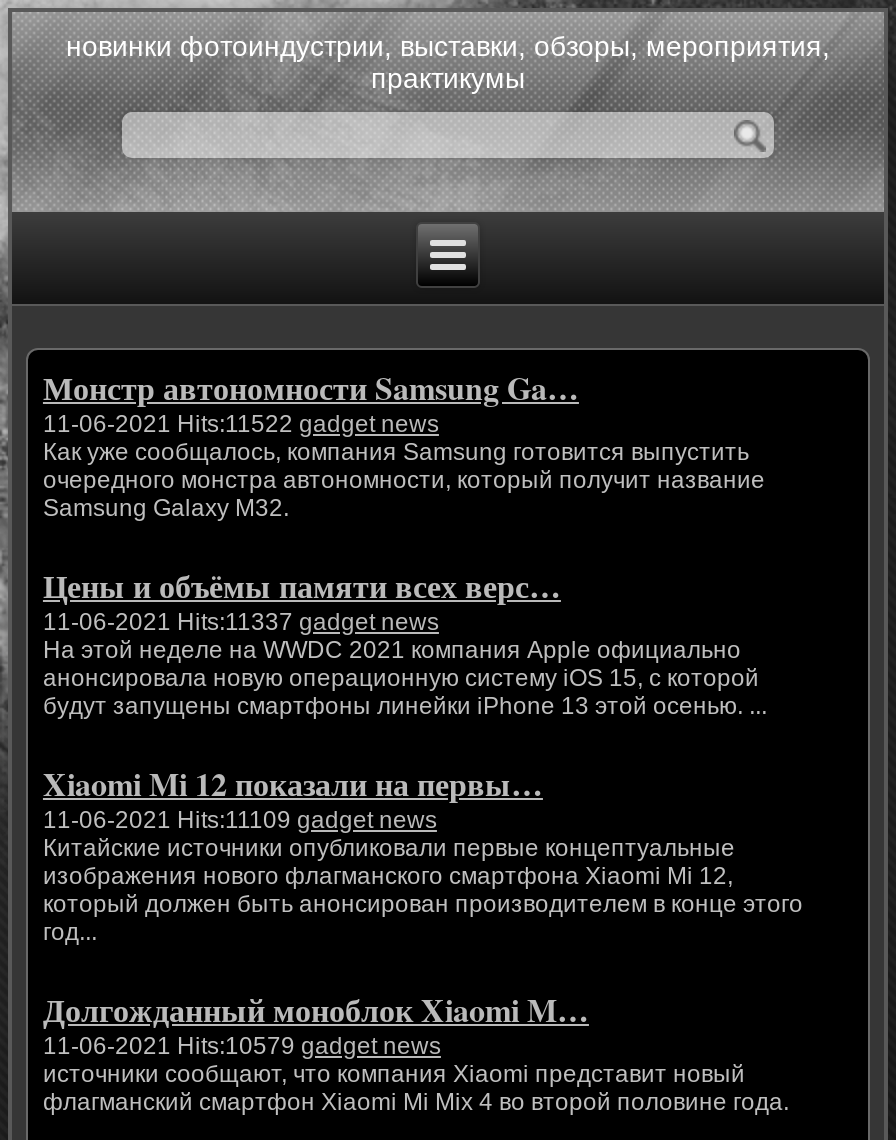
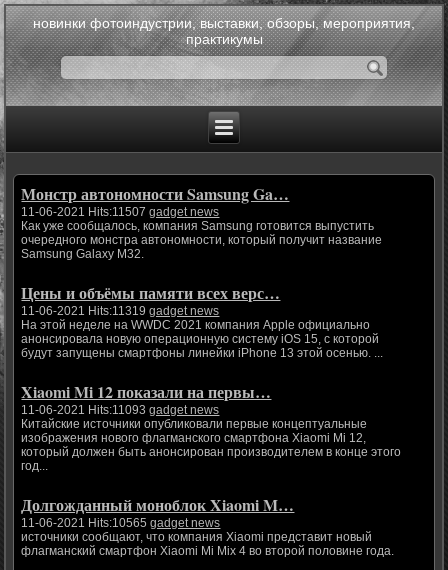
[43,411,439,439] 11-06-2021 Hits:11522 gadget news -> [21,205,219,219] 11-06-2021 Hits:11507 gadget news
[43,609,439,637] 11-06-2021 Hits:11337 gadget news -> [21,304,219,318] 11-06-2021 Hits:11319 gadget news
[43,807,437,835] 11-06-2021 Hits:11109 gadget news -> [21,403,219,417] 11-06-2021 Hits:11093 gadget news
[43,1033,441,1061] 11-06-2021 Hits:10579 gadget news -> [21,516,220,530] 11-06-2021 Hits:10565 gadget news

